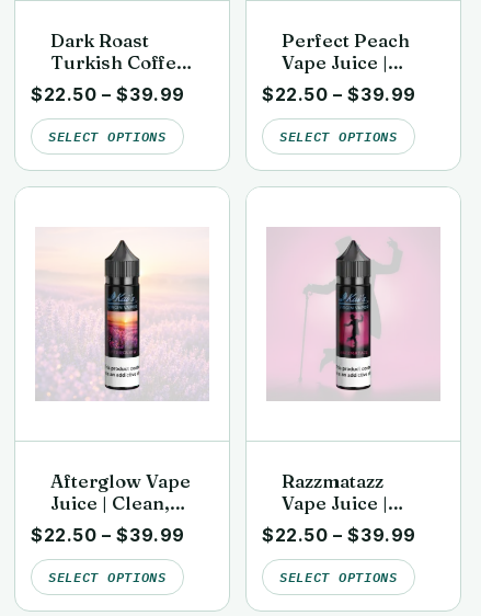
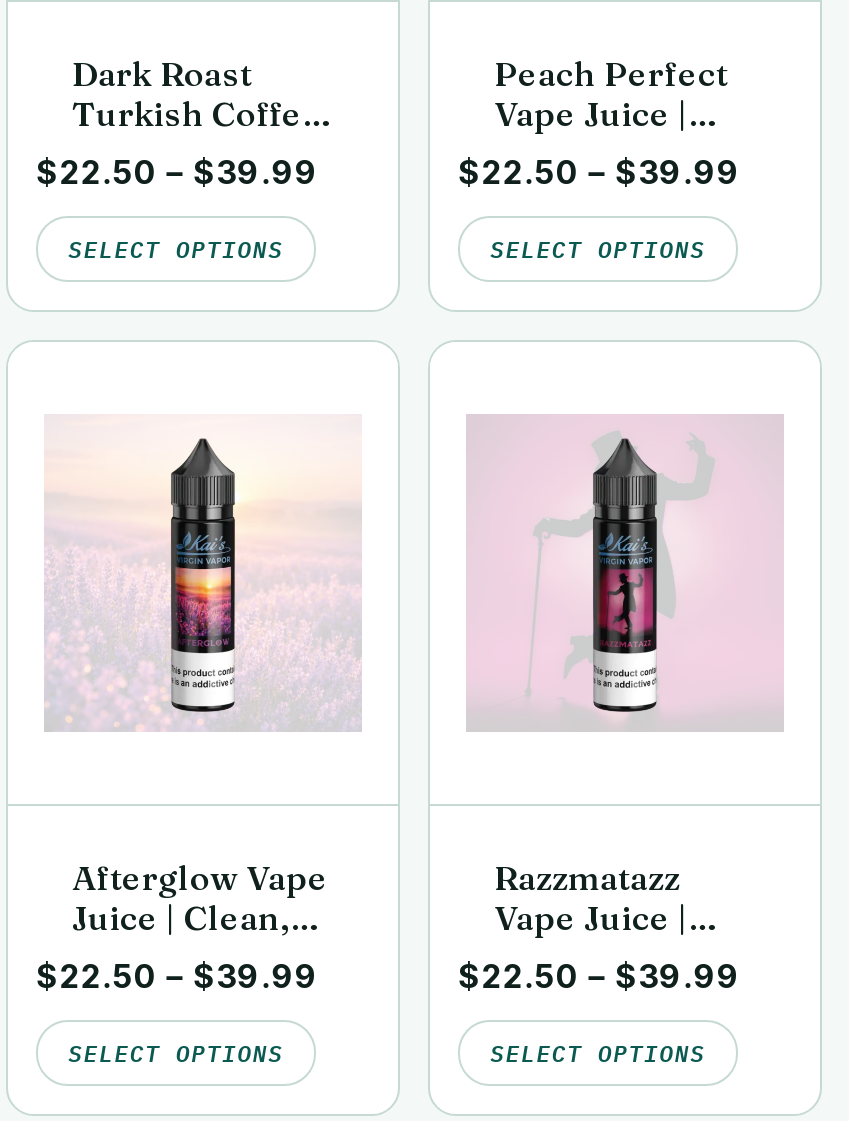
[282,30,410,52] Perfect Peach -> [494,54,728,94] Peach Perfect

